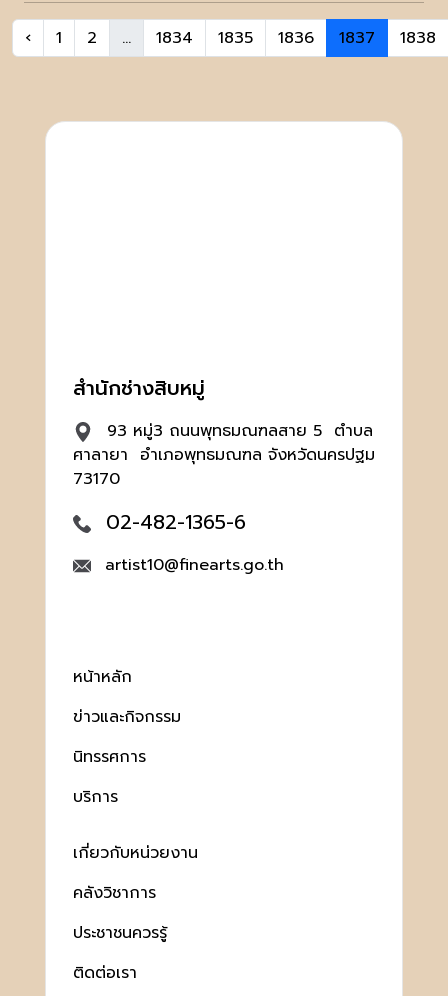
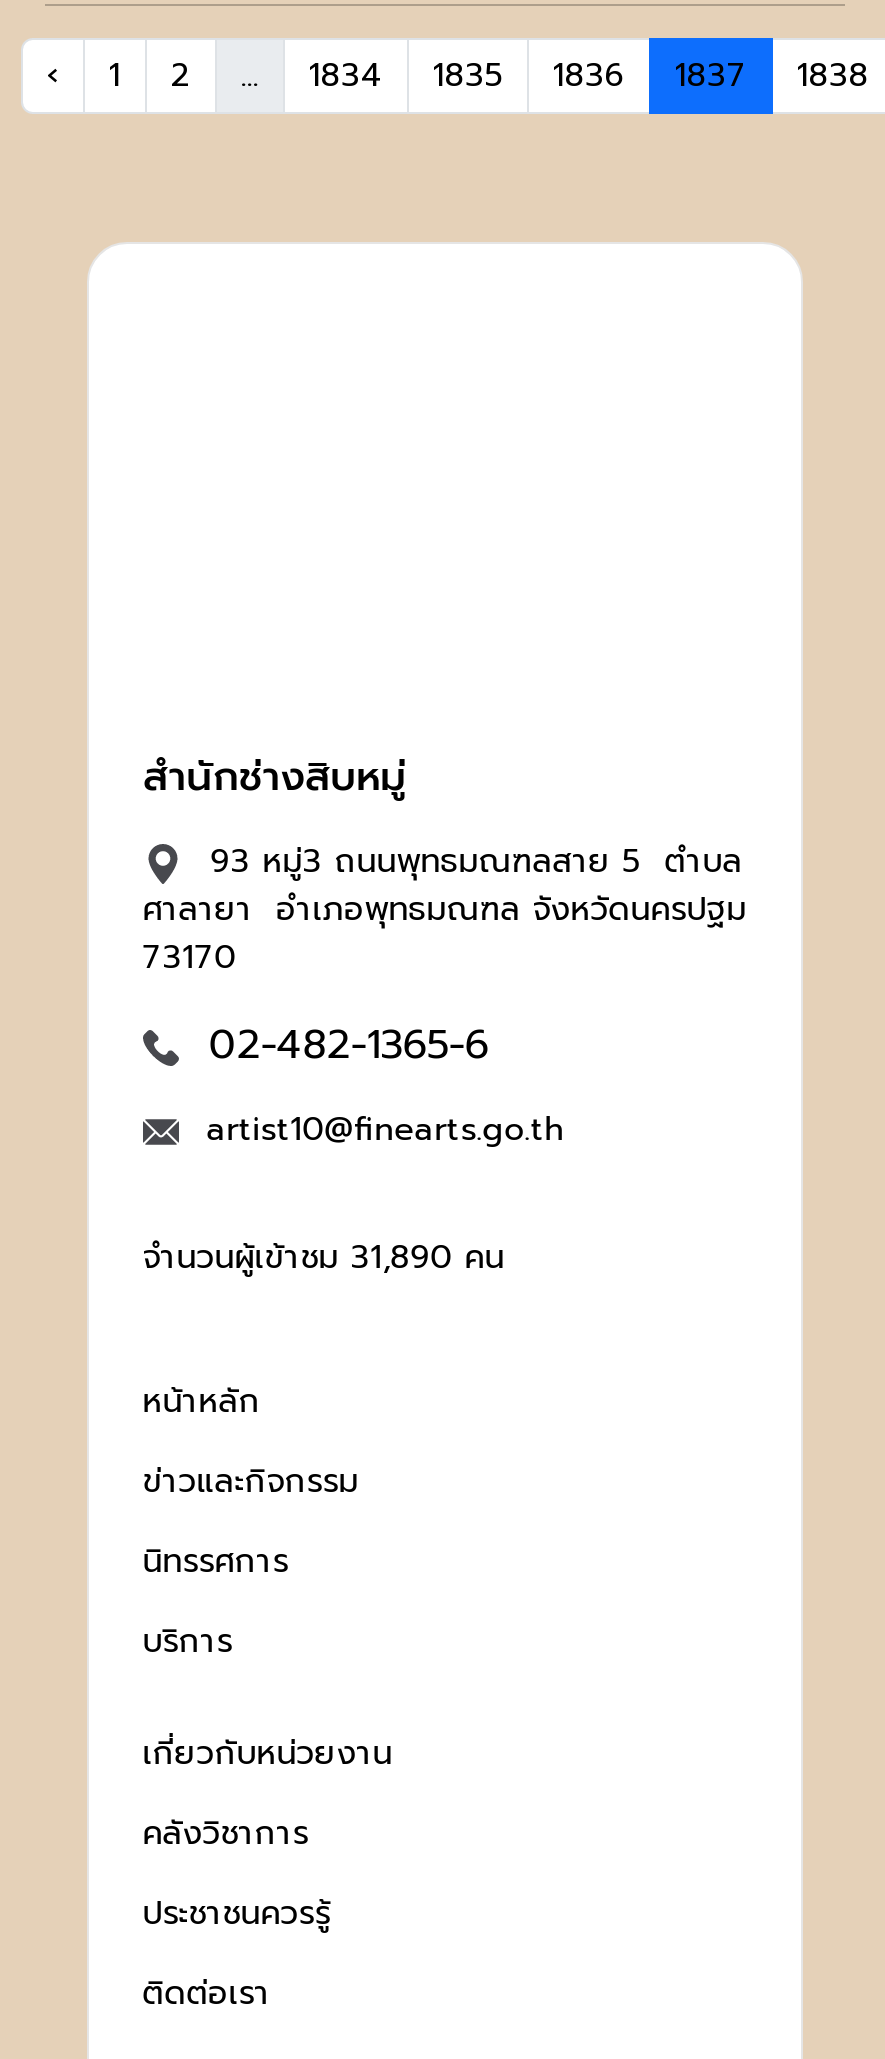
none -> [143,1234,505,1282] จำนวนผู้เข้าชม 31,890 คน

